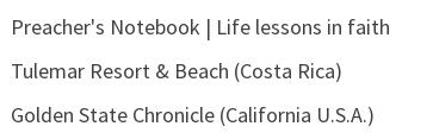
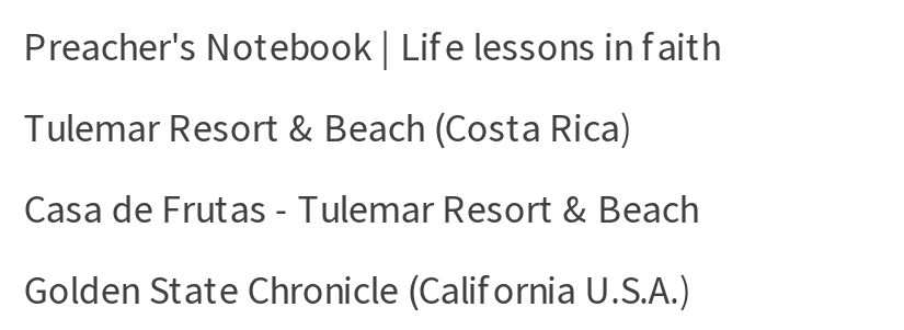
none -> [24,182,699,233] Casa de Frutas - Tulemar Resort & Beach

